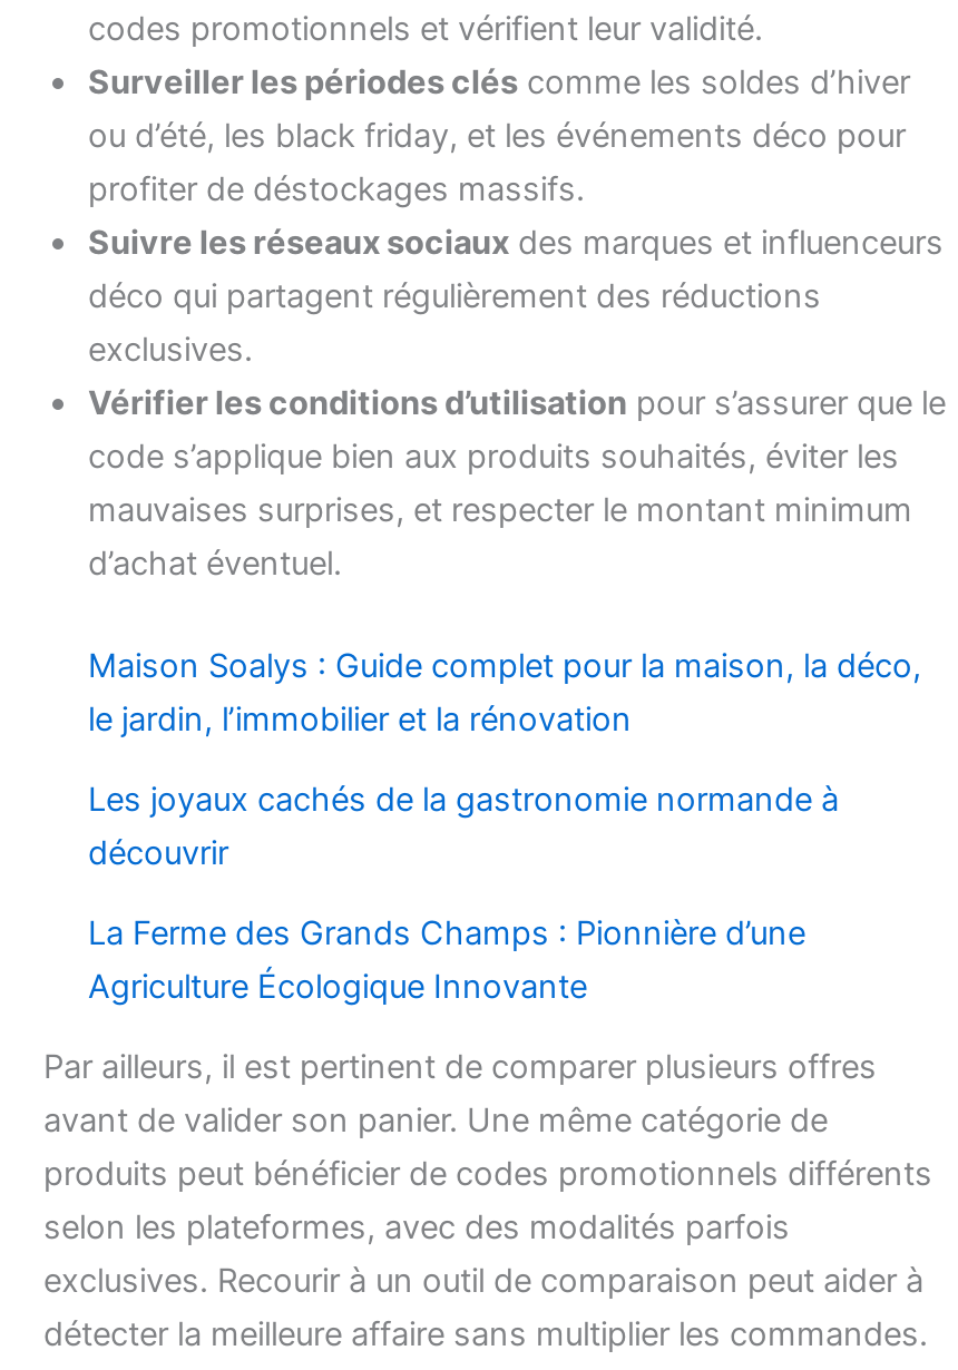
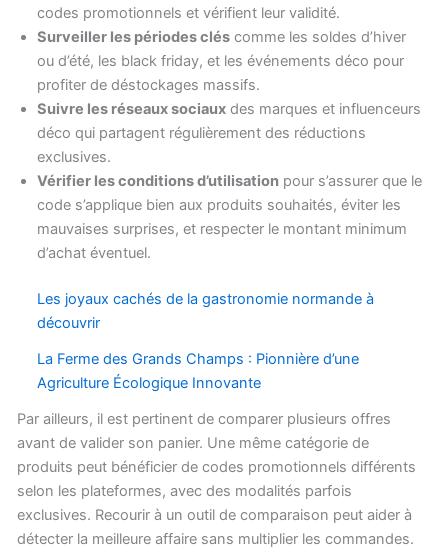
[88,646,921,739] Maison Soalys : Guide complet pour la maison, la déco, | le jardin, l’immobilier et la rénovation -> none

